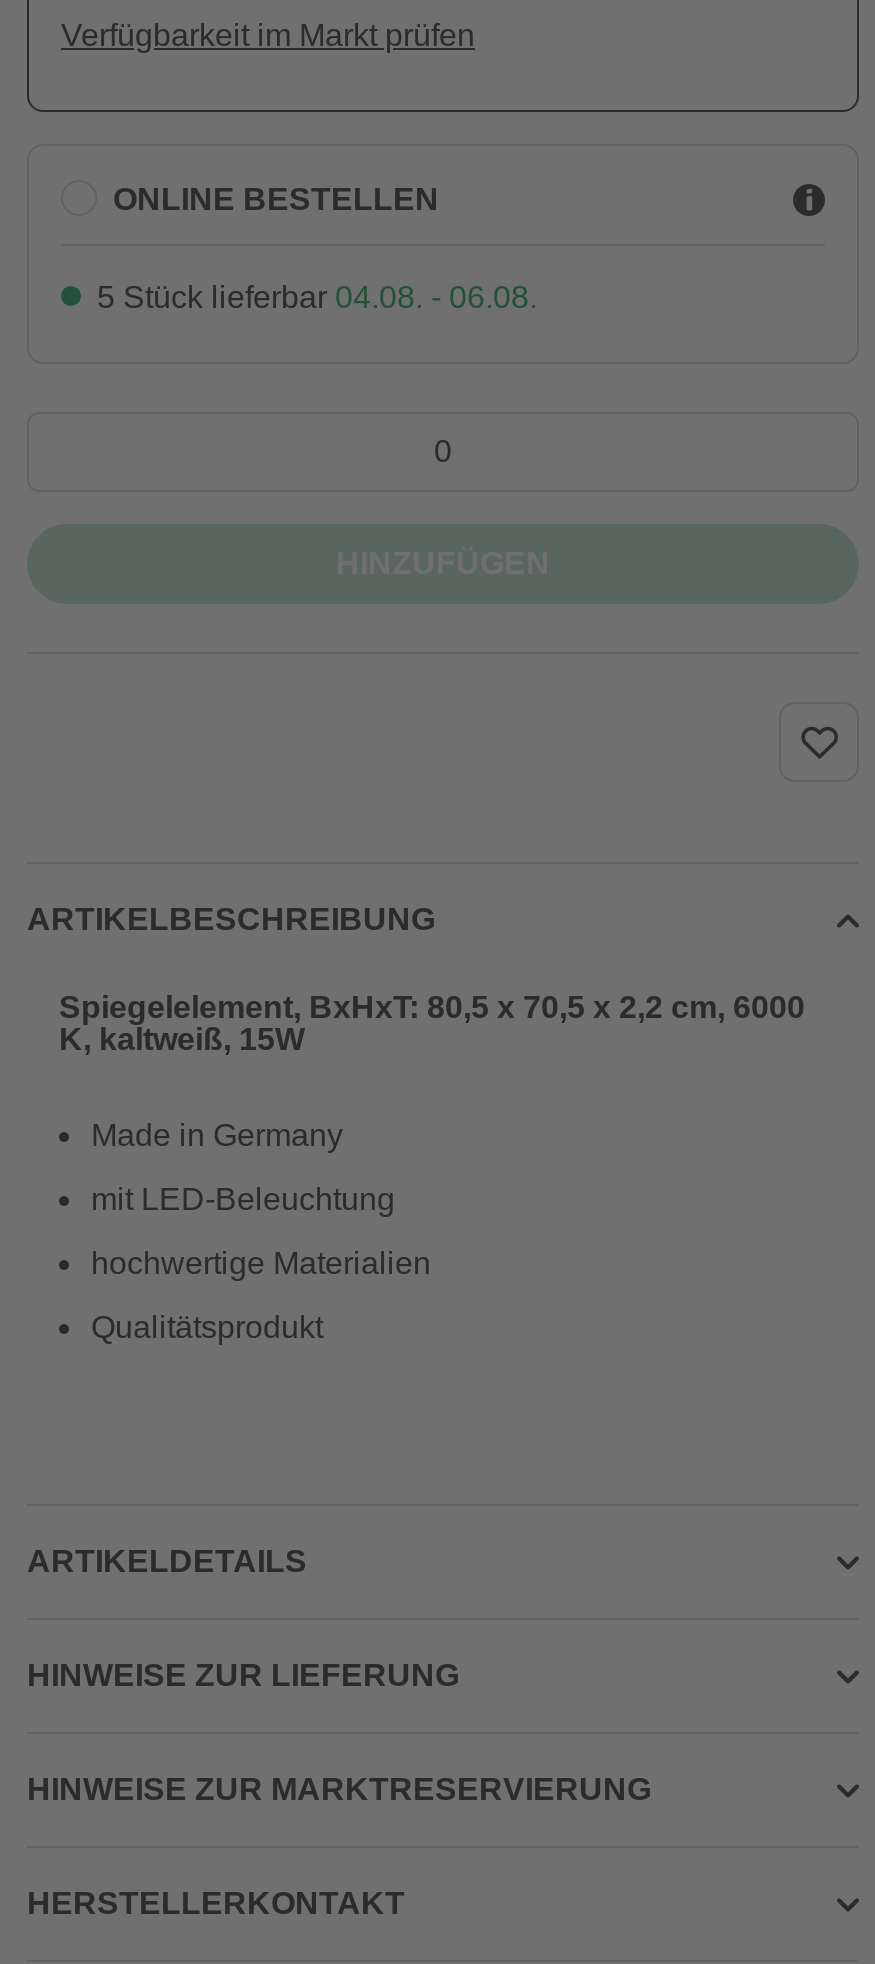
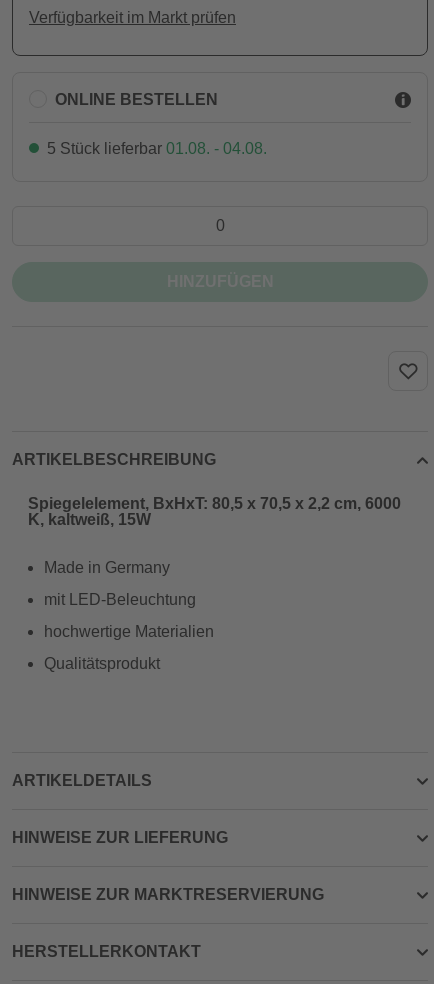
[97,280,537,314] 5 Stück lieferbar 04.08. - 06.08. -> [47,140,267,157] 5 Stück lieferbar 01.08. - 04.08.

